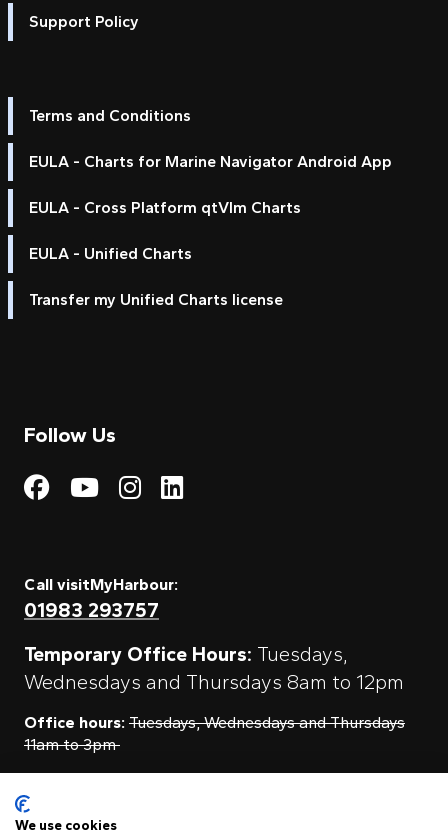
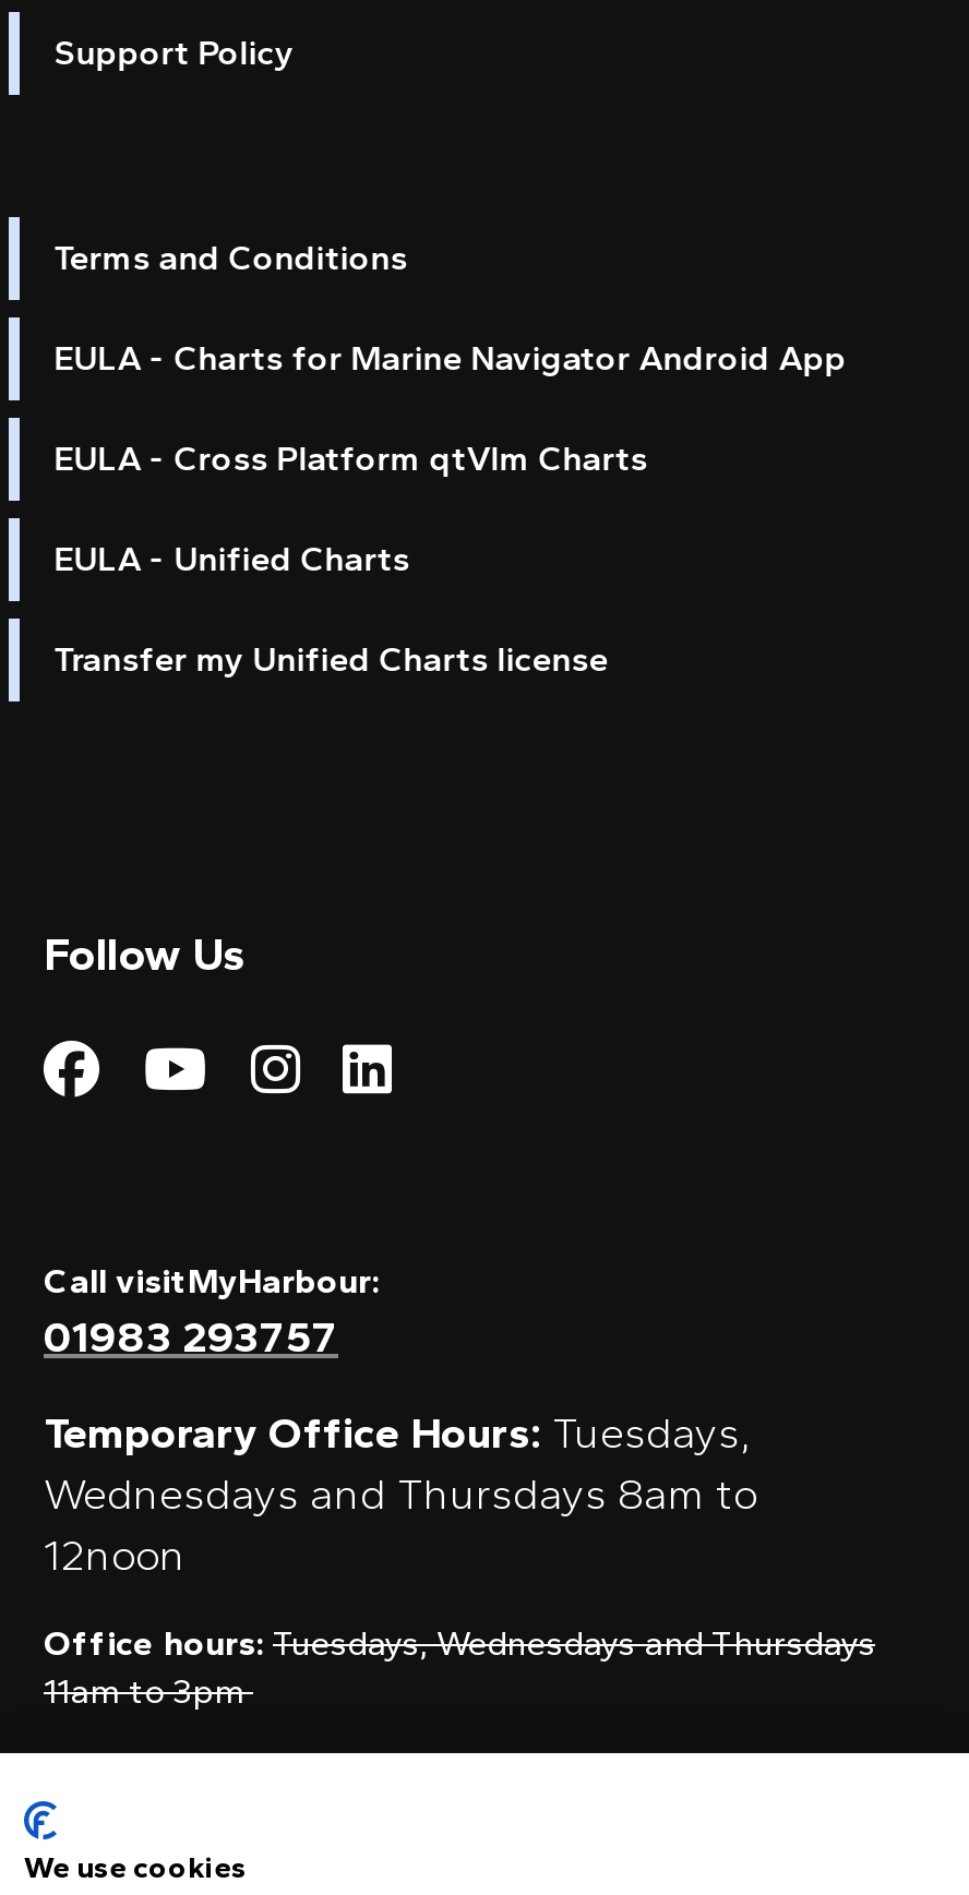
[24,670,409,694] Wednesdays and Thursdays 8am to 12pm -> [44,1467,757,1580] Wednesdays and Thursdays 8am to | 12noon

